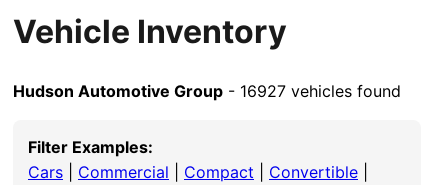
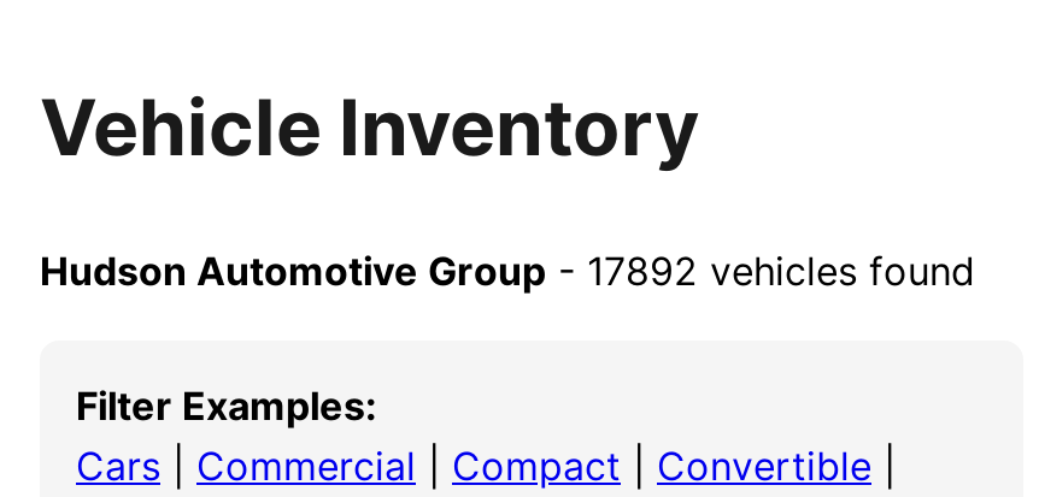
[13,81,401,101] Hudson Automotive Group - 16927 vehicles found -> [40,246,975,295] Hudson Automotive Group - 17892 vehicles found

